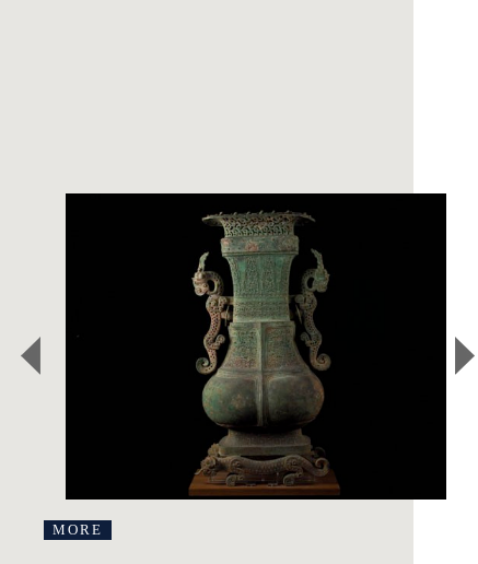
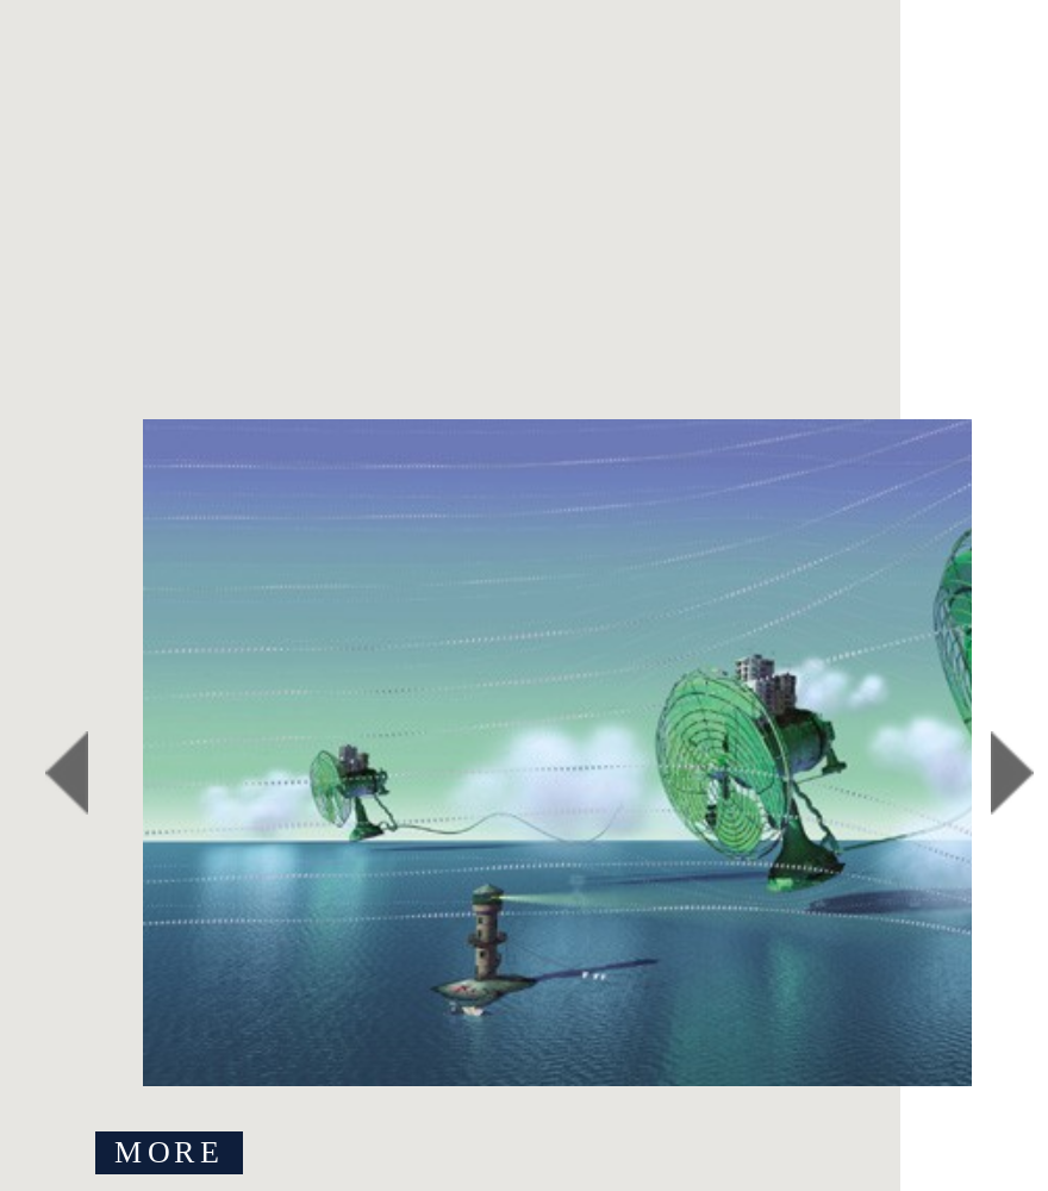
[65,192,447,501] [image] -> [141,417,974,1089] [image]

